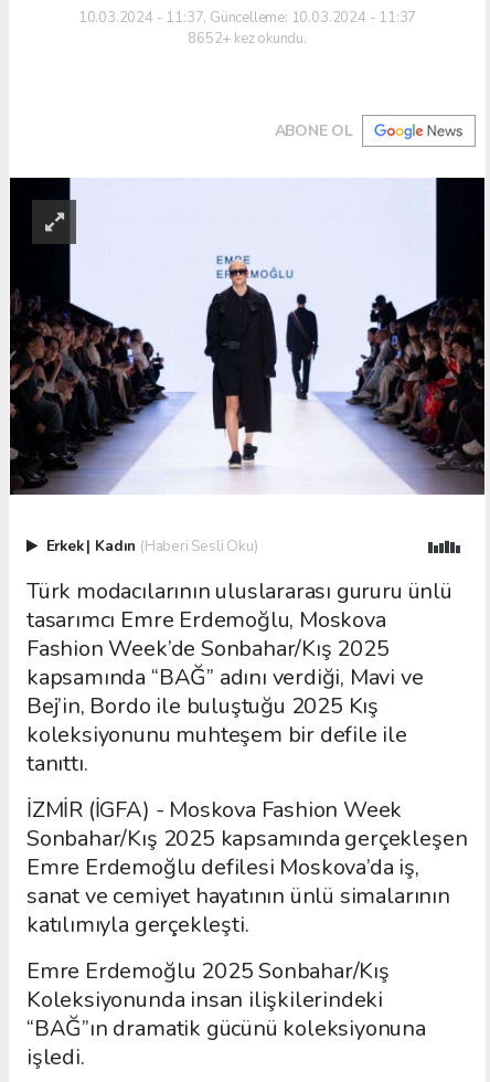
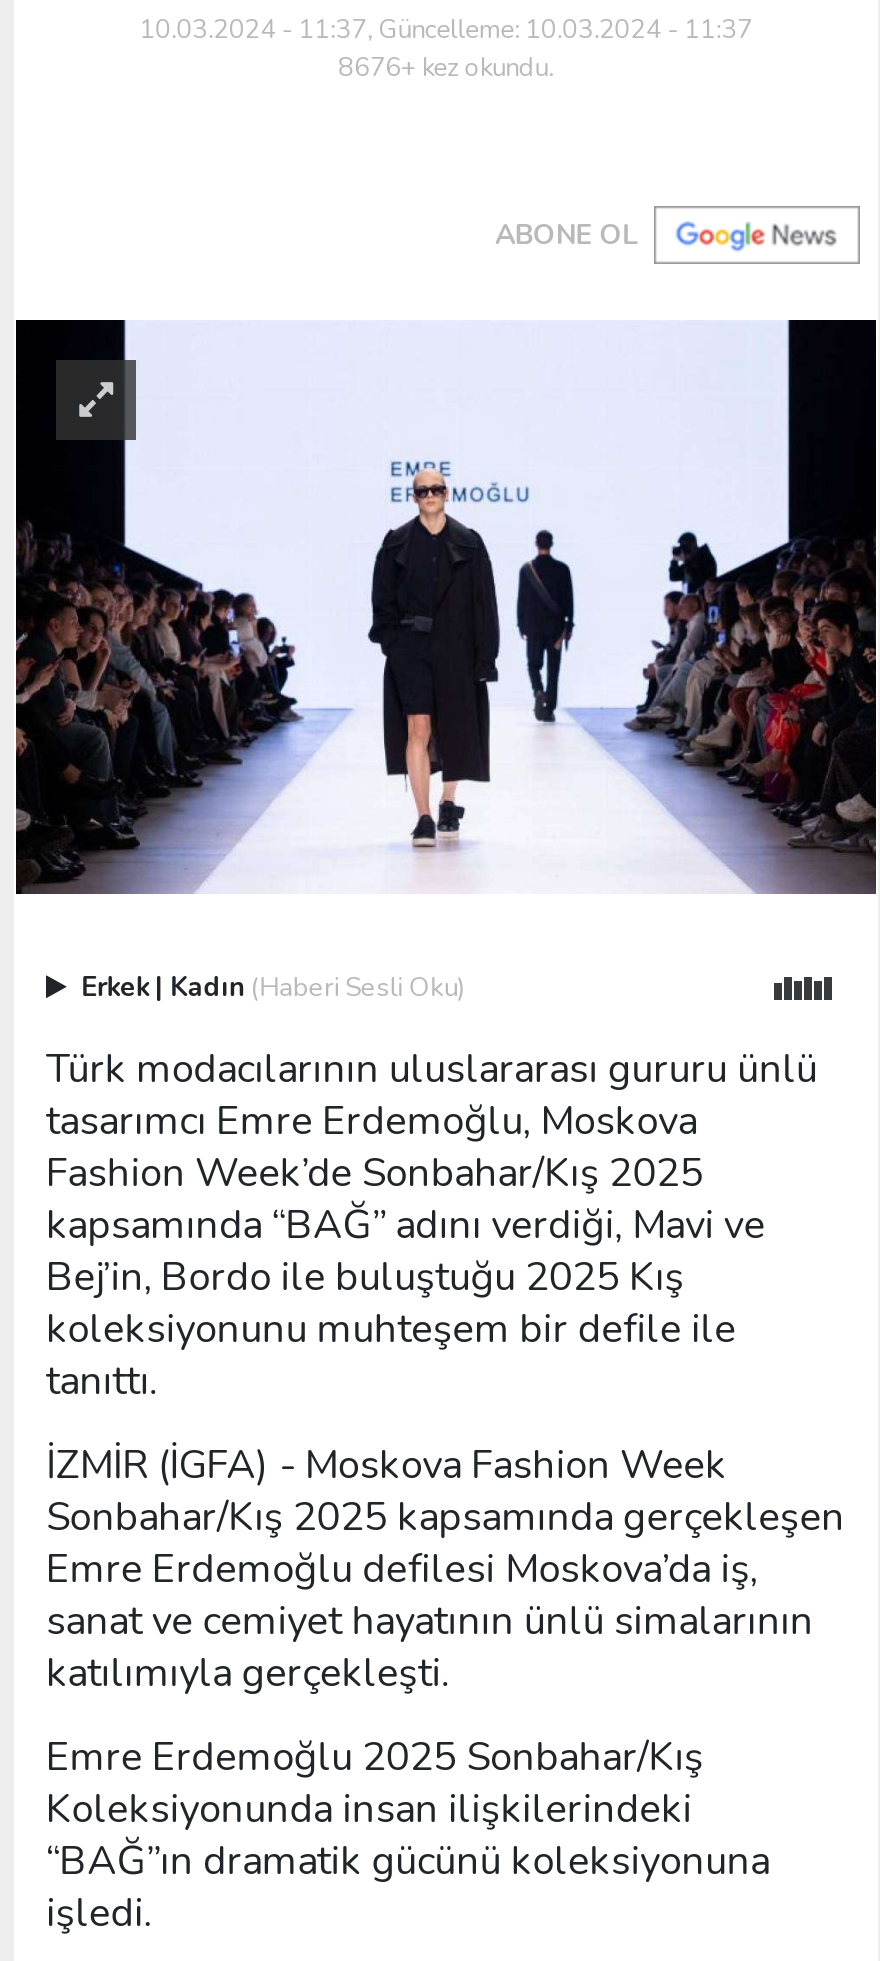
[188,28,307,48] 8652+ kez okundu. -> [338,50,554,86] 8676+ kez okundu.

